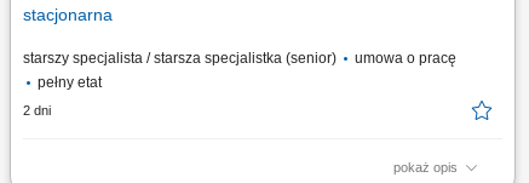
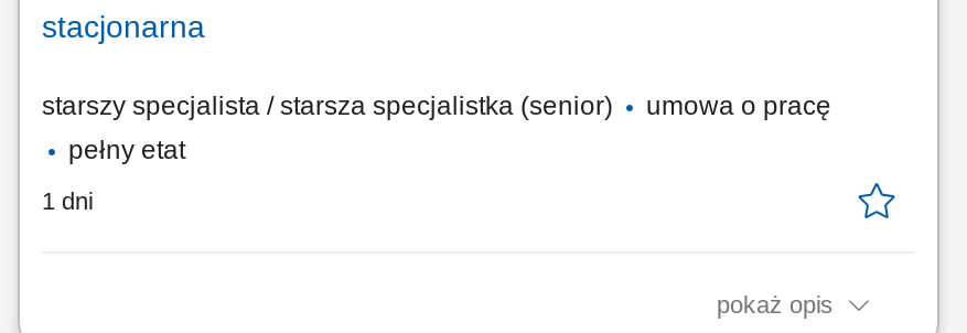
[23,103,51,118] 2 dni -> [42,187,93,214] 1 dni

